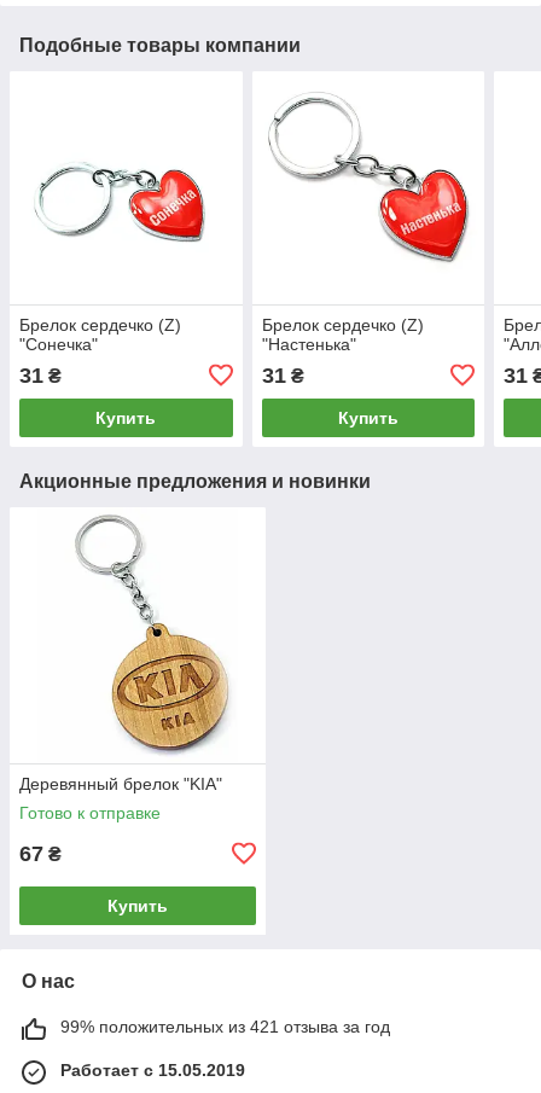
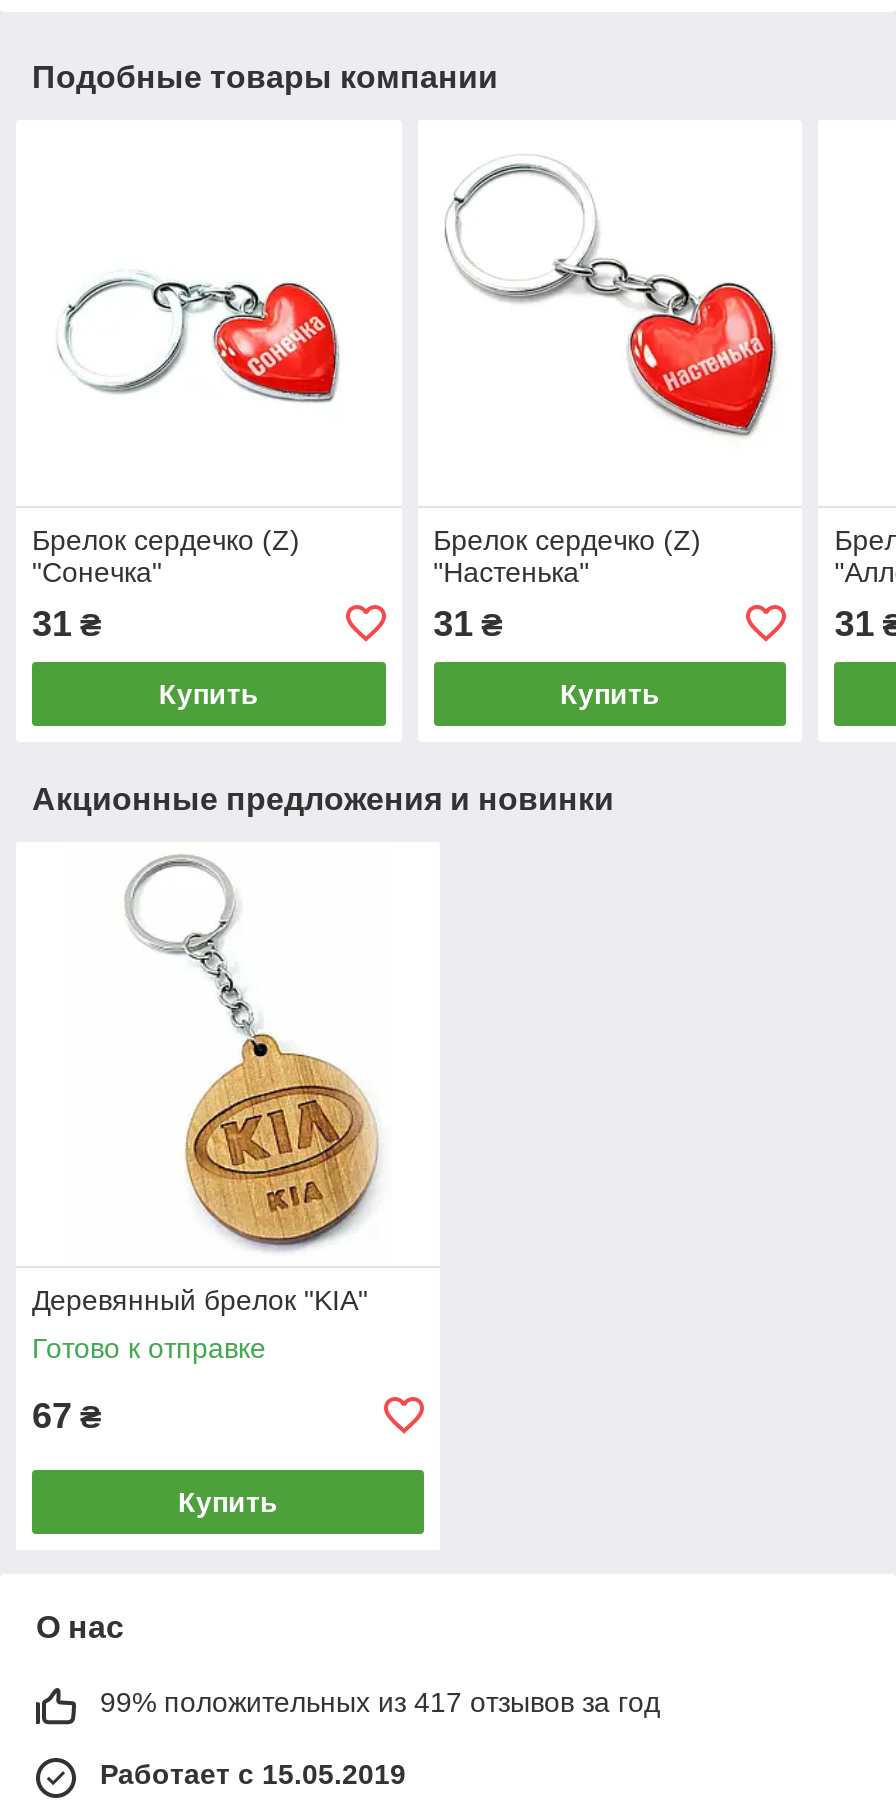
[60,1017,390,1036] 99% положительных из 421 отзыва за год -> [100,1686,660,1718] 99% положительных из 417 отзывов за год

